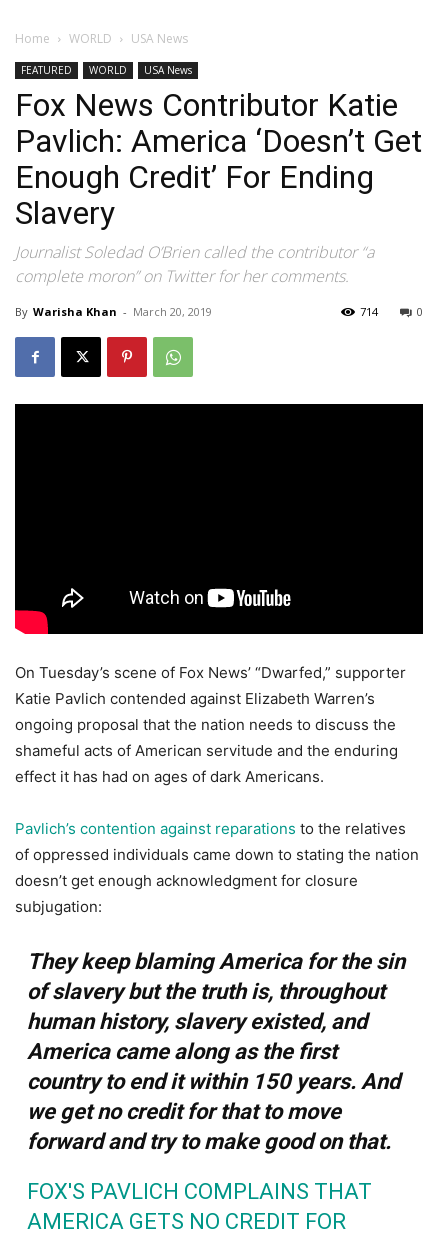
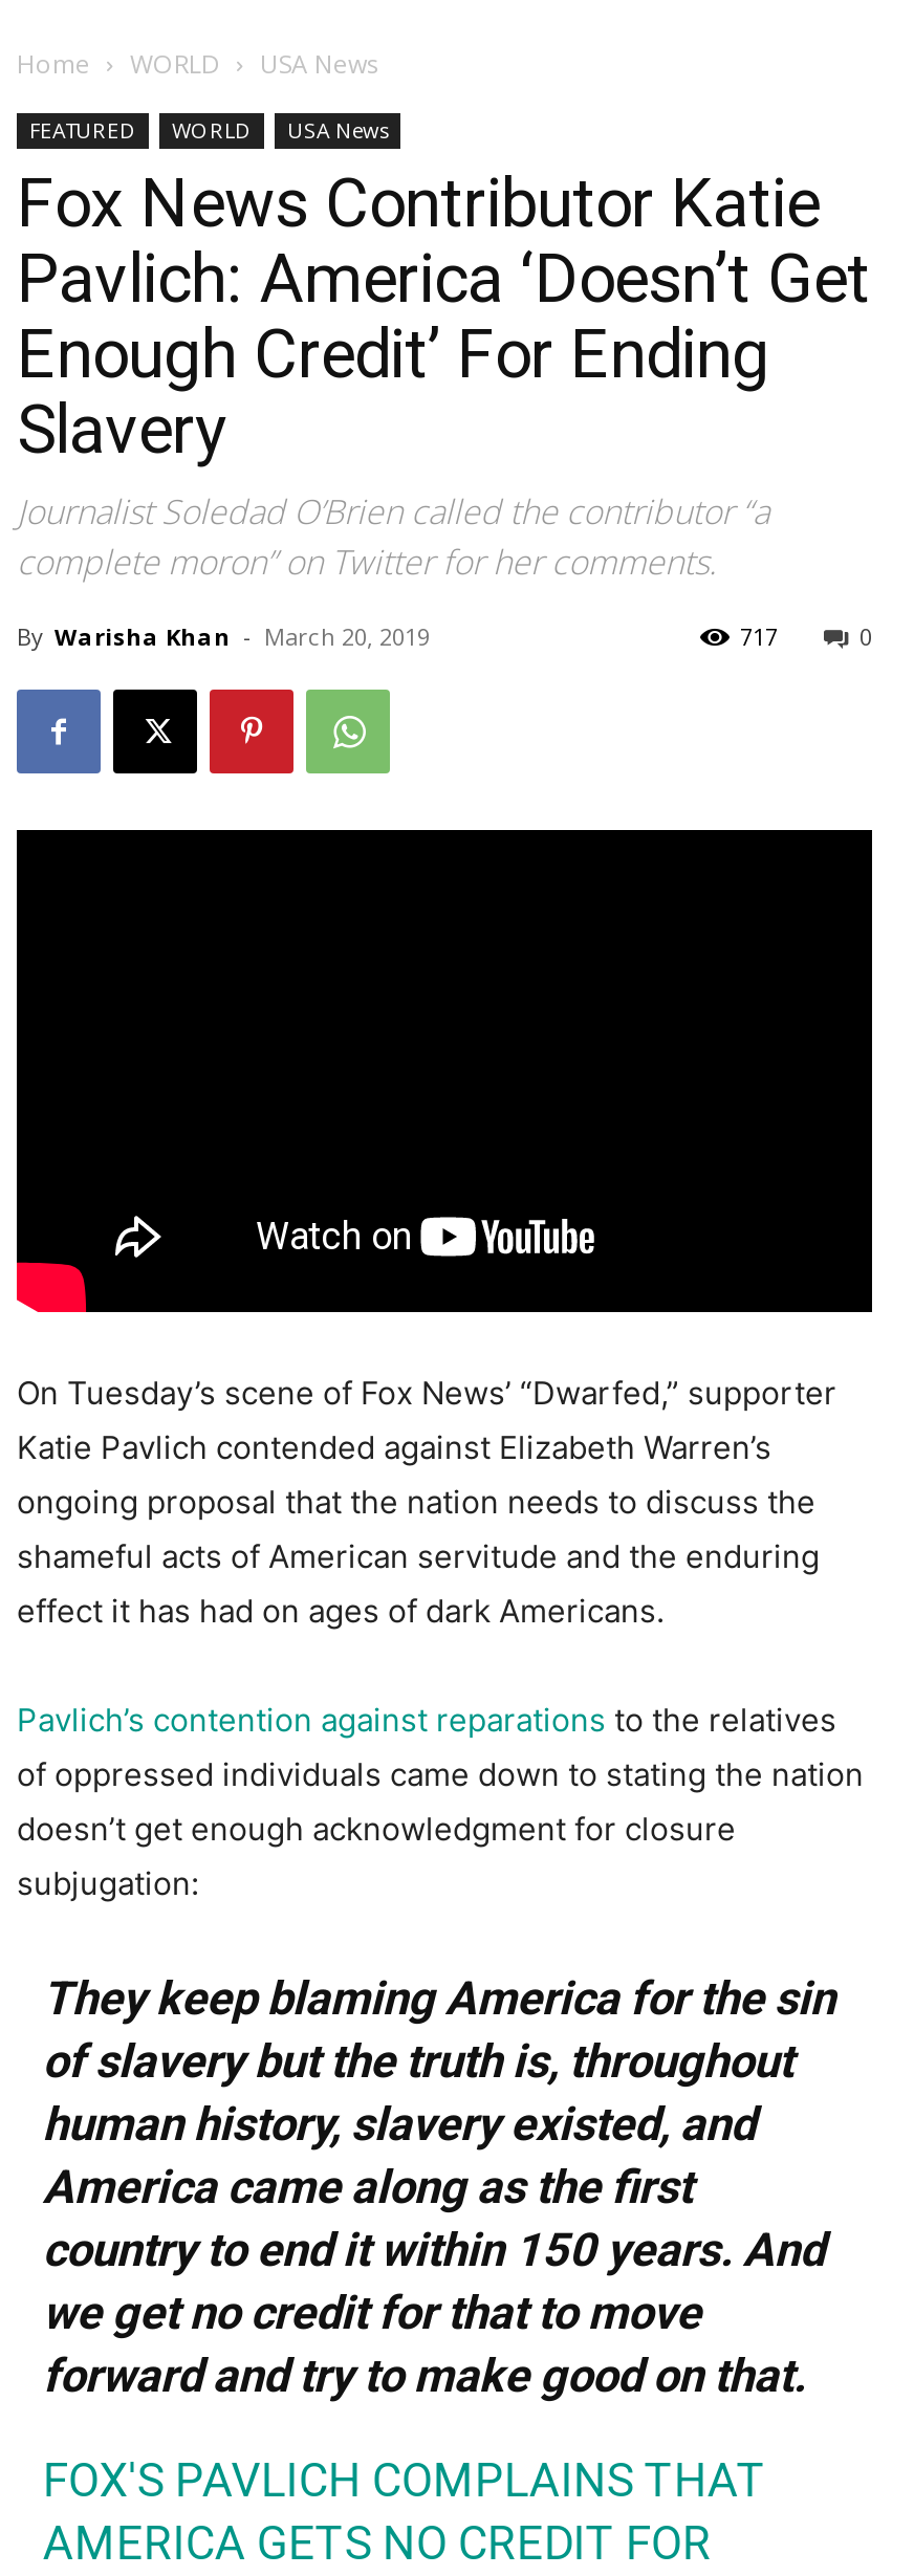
[360,304,378,319] 714 -> [740,620,778,652] 717

